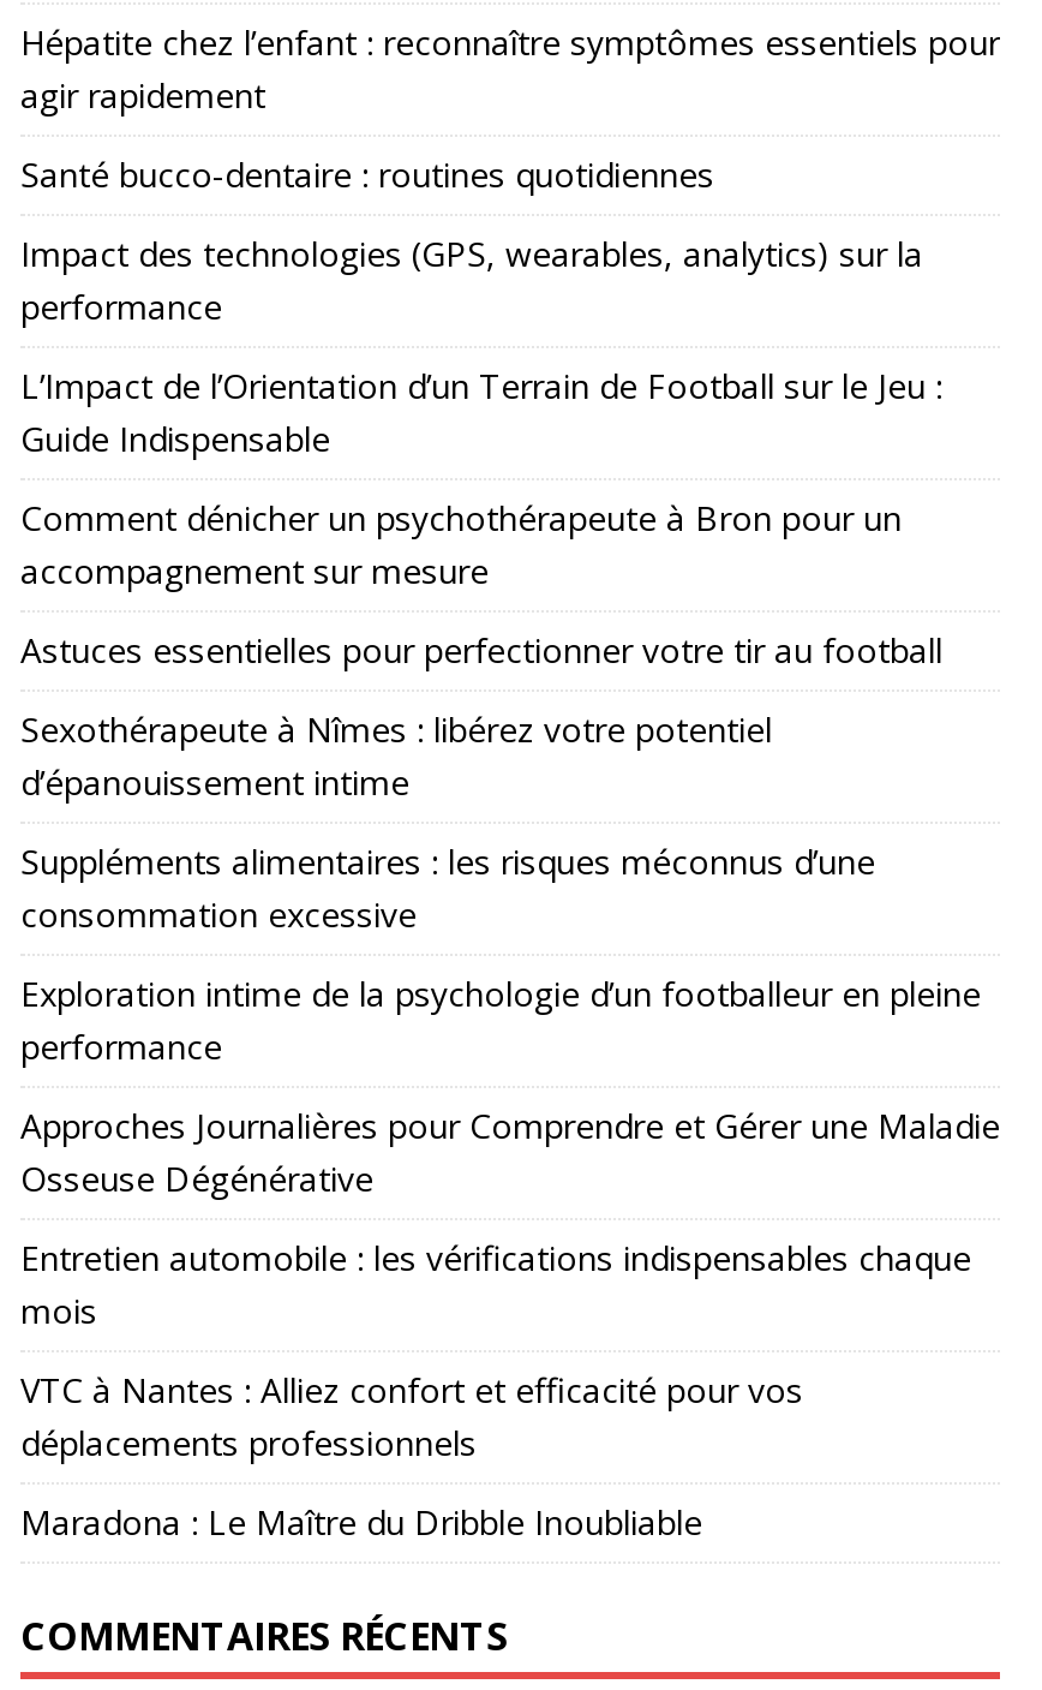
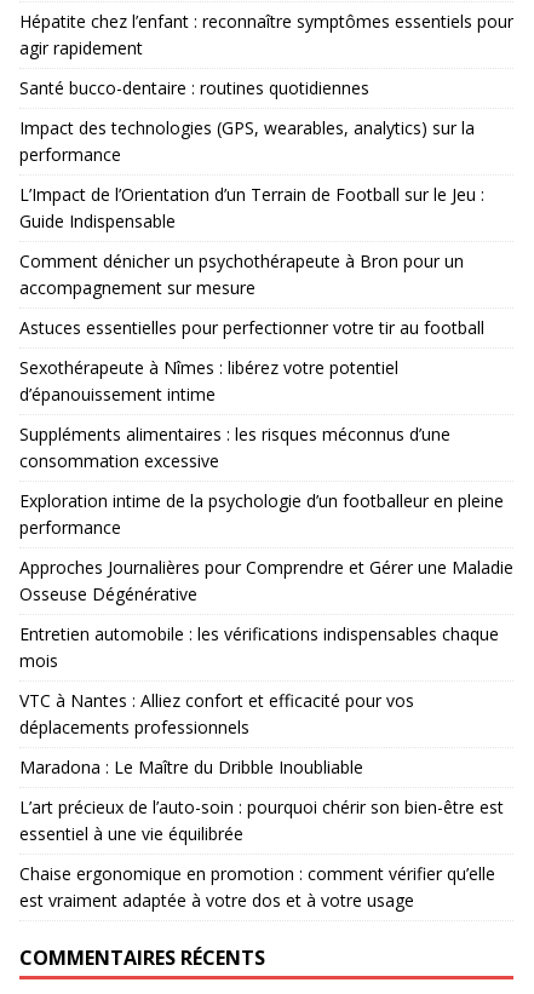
none -> [19,796,504,912] L’art précieux de l’auto-soin : pourquoi chérir son bien-être est | essentiel à une vie équilibrée | Chaise ergonomique en promotion : comment vérifier qu’elle | est vraiment adaptée à votre dos et à votre usage

